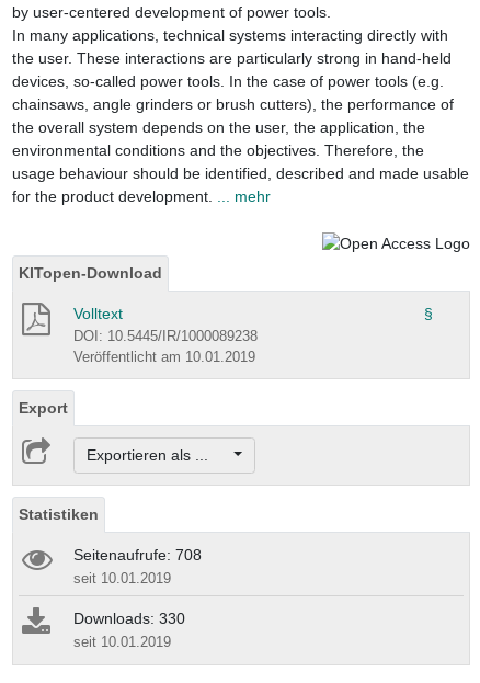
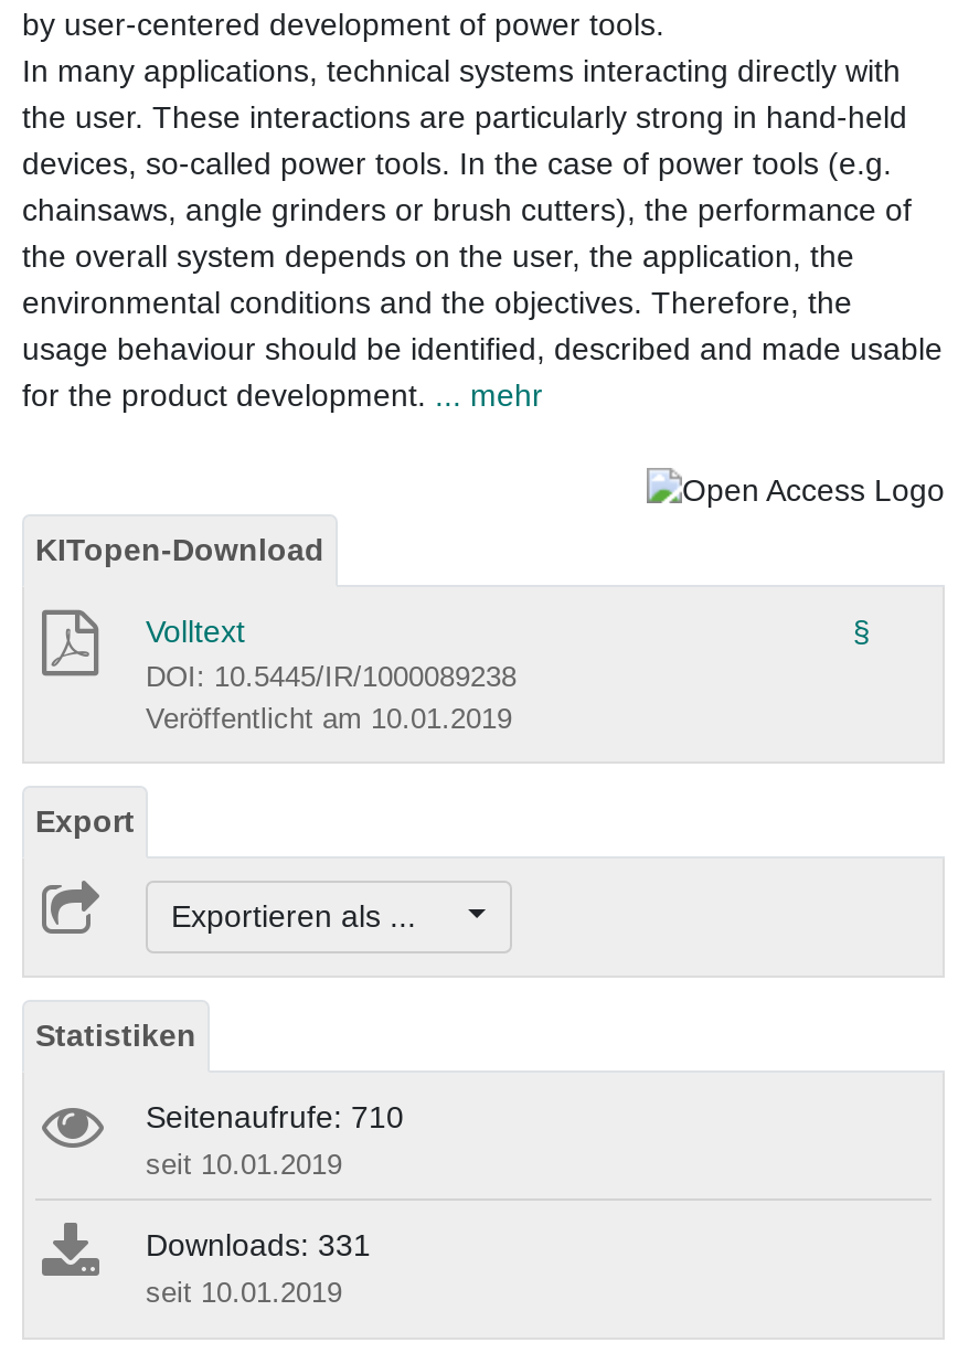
[73,546,202,564] Seitenaufrufe: 708 -> [146,1100,404,1135] Seitenaufrufe: 710
[73,610,185,627] Downloads: 330 -> [146,1228,371,1263] Downloads: 331

